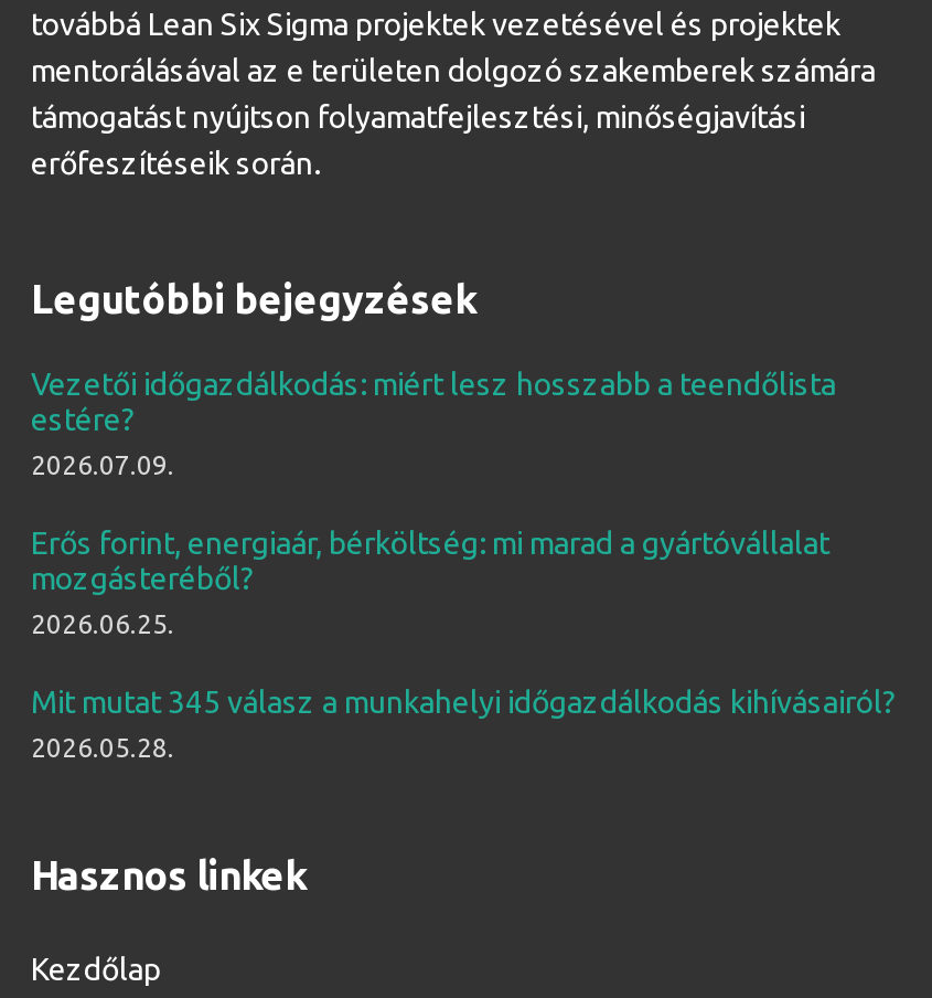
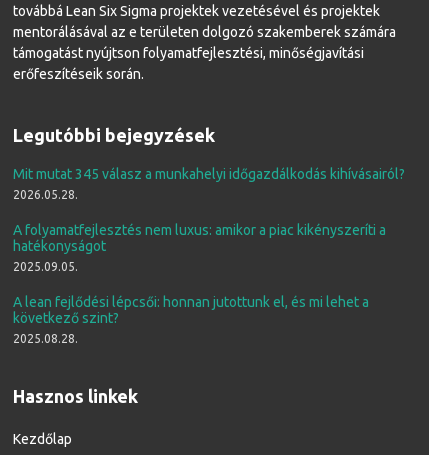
[31,367,836,639] Vezetői időgazdálkodás: miért lesz hosszabb a teendőlista | estére? | 2026.07.09. | Erős forint, energiaár, bérköltség: mi marad a gyártóvállalat | mozgásteréből? | 2026.06.25. -> none
moved [31,685,896,763] -> [13,166,405,201]: Mit mutat 345 válasz a munkahelyi időgazdálkodás kihívásairól? | 2026.05.28.
none -> [13,222,386,345] A folyamatfejlesztés nem luxus: amikor a piac kikényszeríti a | hatékonyságot | 2025.09.05. | A lean fejlődési lépcsői: honnan jutottunk el, és mi lehet a | következő szint? | 2025.08.28.

